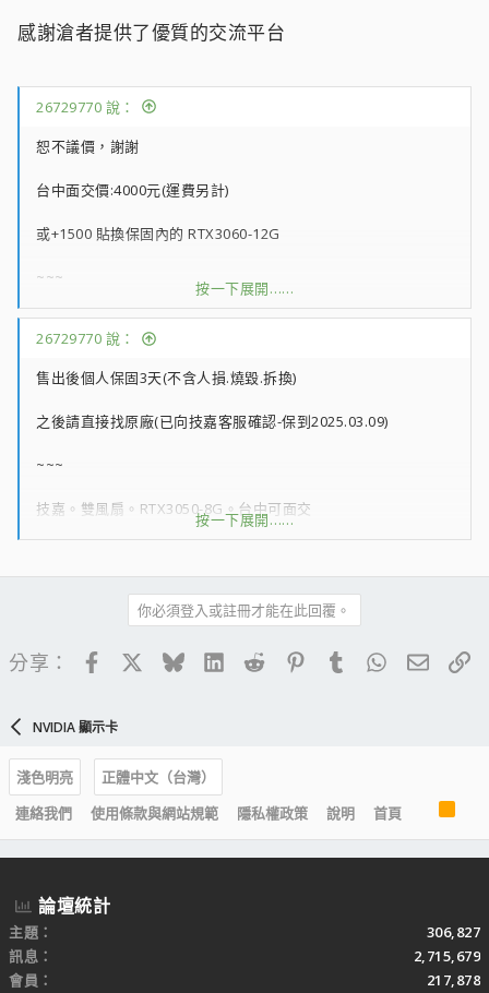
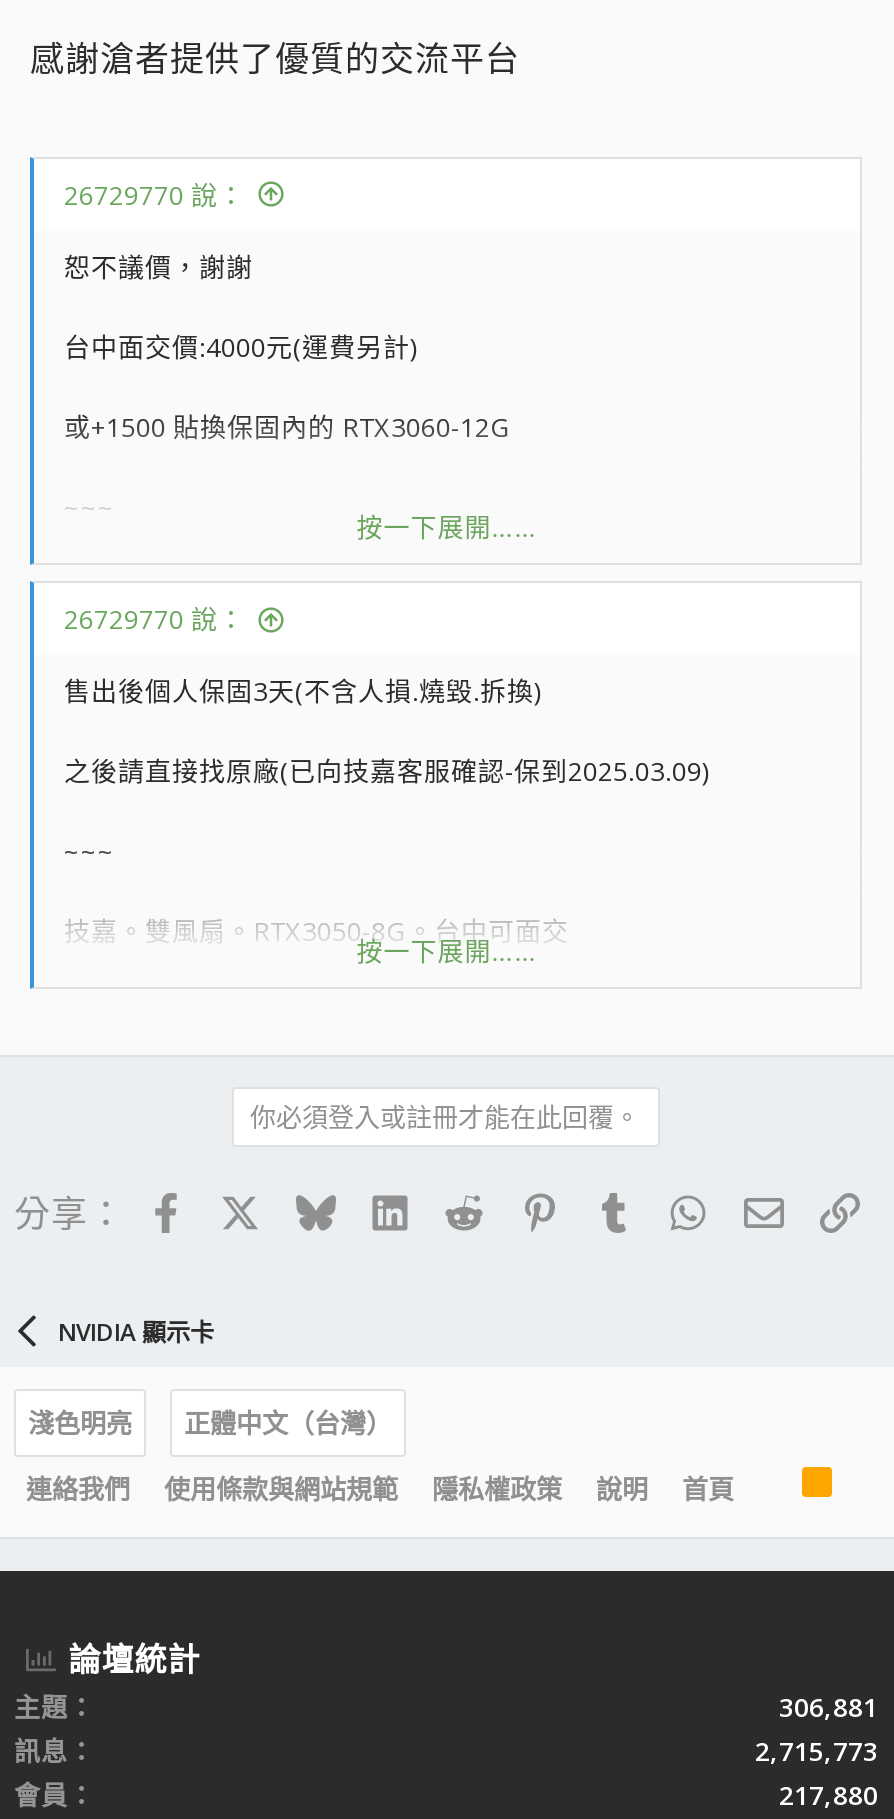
[426,922,480,941] 306,827 -> [779,1688,878,1724] 306,881
[413,946,480,965] 2,715,679 -> [755,1732,878,1768] 2,715,773
[426,970,480,989] 217,878 -> [779,1776,878,1812] 217,880

